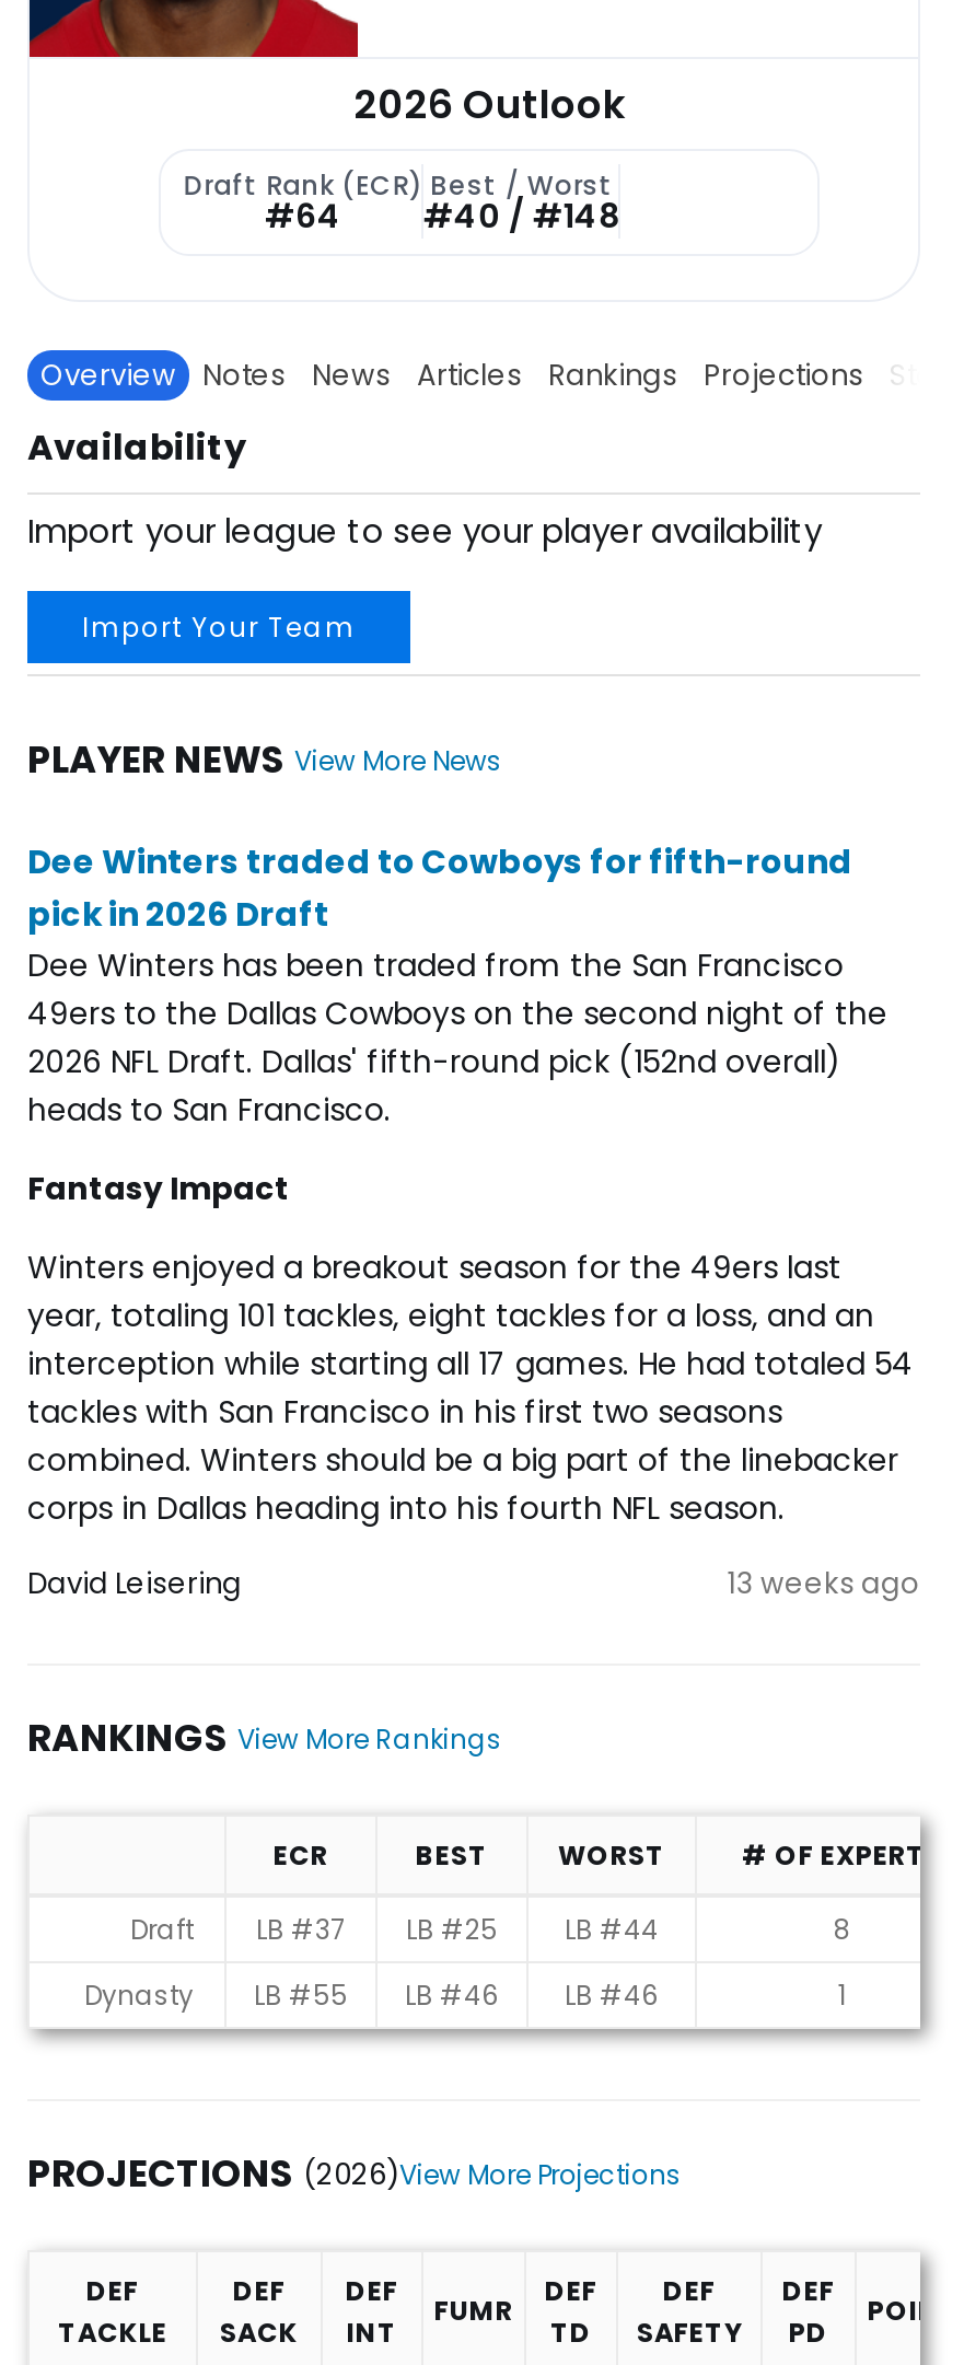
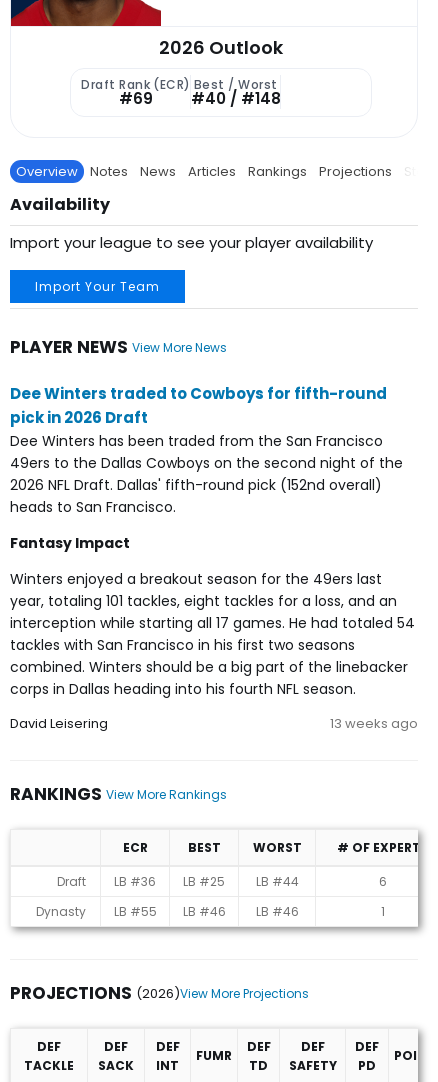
[265,193,620,239] #64 #40 / #148 -> [119,88,281,109] #69 #40 / #148
[256,1912,346,1949] LB #37 -> [114,873,156,890] LB #36
[834,1912,851,1949] 8 -> [378,873,386,890] 6

